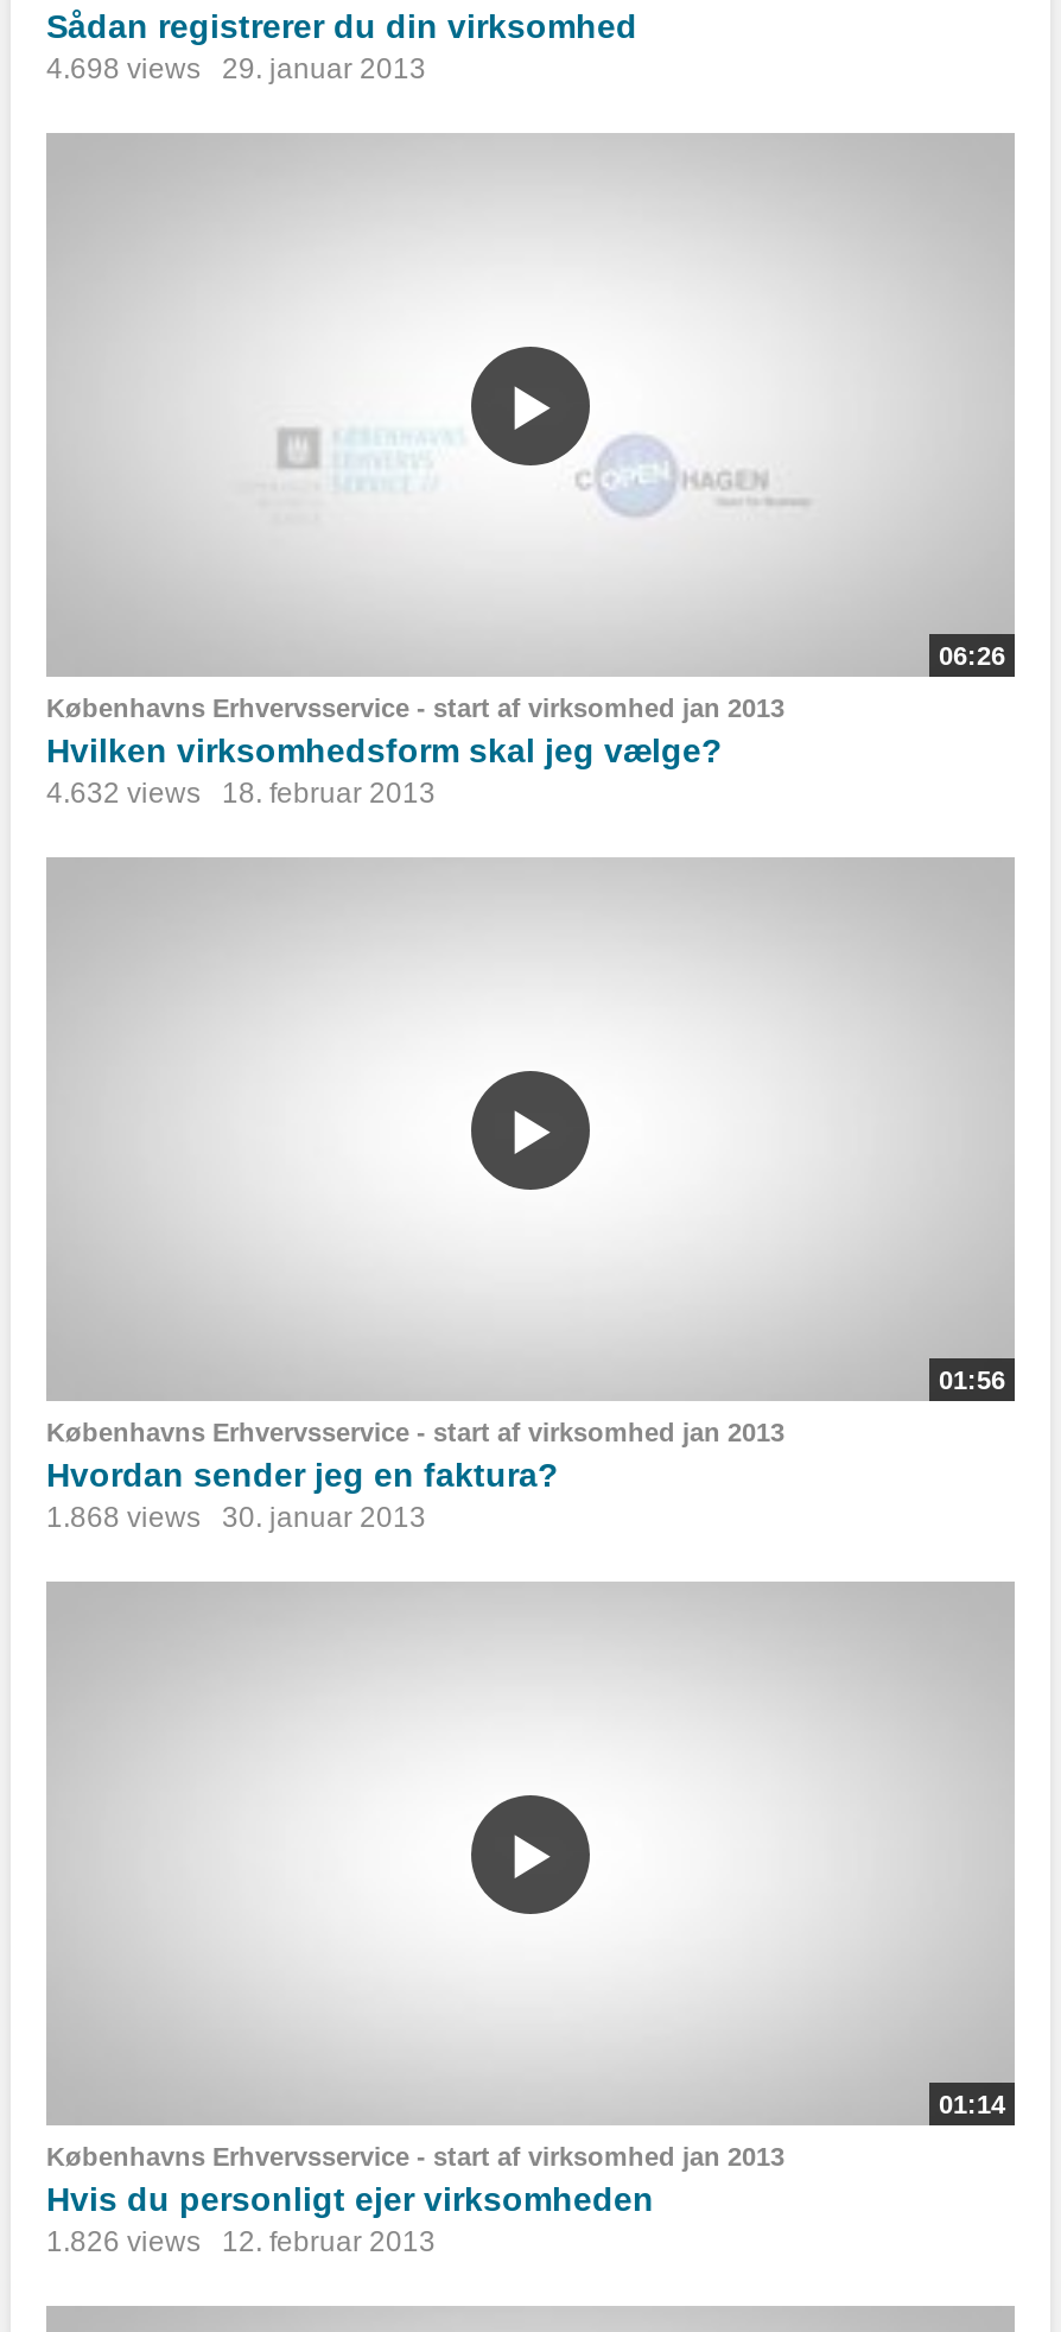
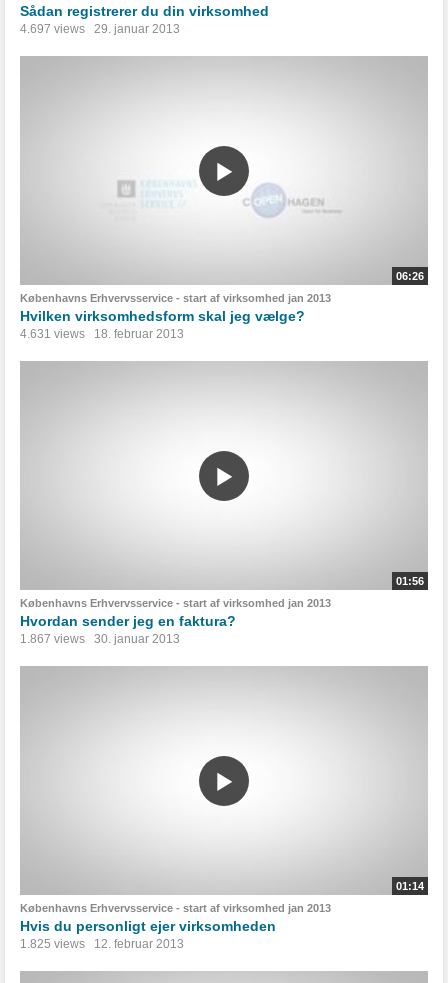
[46,52,426,86] 4.698 views 29. januar 2013 -> [20,22,180,36] 4.697 views 29. januar 2013
[46,777,436,810] 4.632 views 18. februar 2013 -> [20,327,184,341] 4.631 views 18. februar 2013
[46,1502,426,1535] 1.868 views 30. januar 2013 -> [20,632,180,646] 1.867 views 30. januar 2013
[46,2226,436,2259] 1.826 views 12. februar 2013 -> [20,937,184,951] 1.825 views 12. februar 2013

